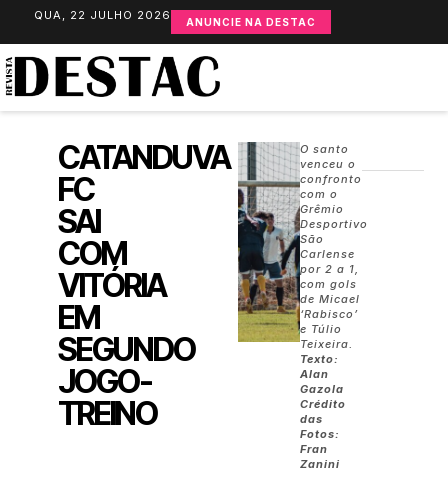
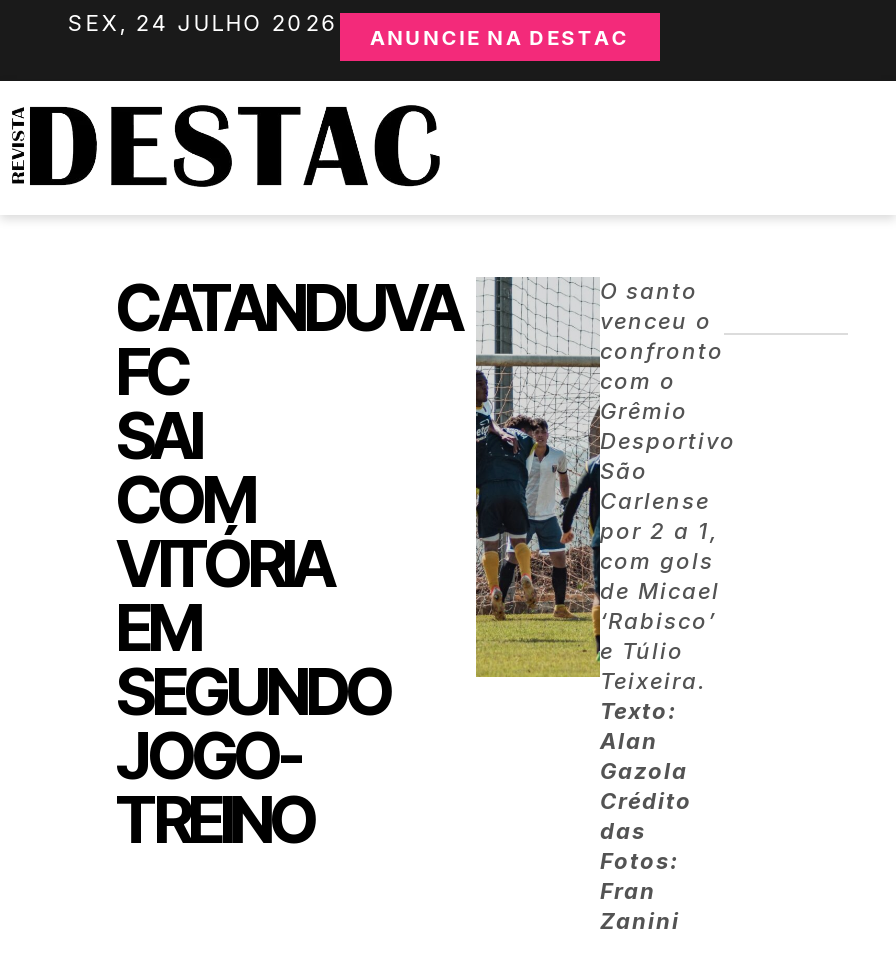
[34,8,316,28] QUA, 22 JULHO 2026 ANUNCIE NA DESTAC -> [68,9,630,49] SEX, 24 JULHO 2026 ANUNCIE NA DESTAC

